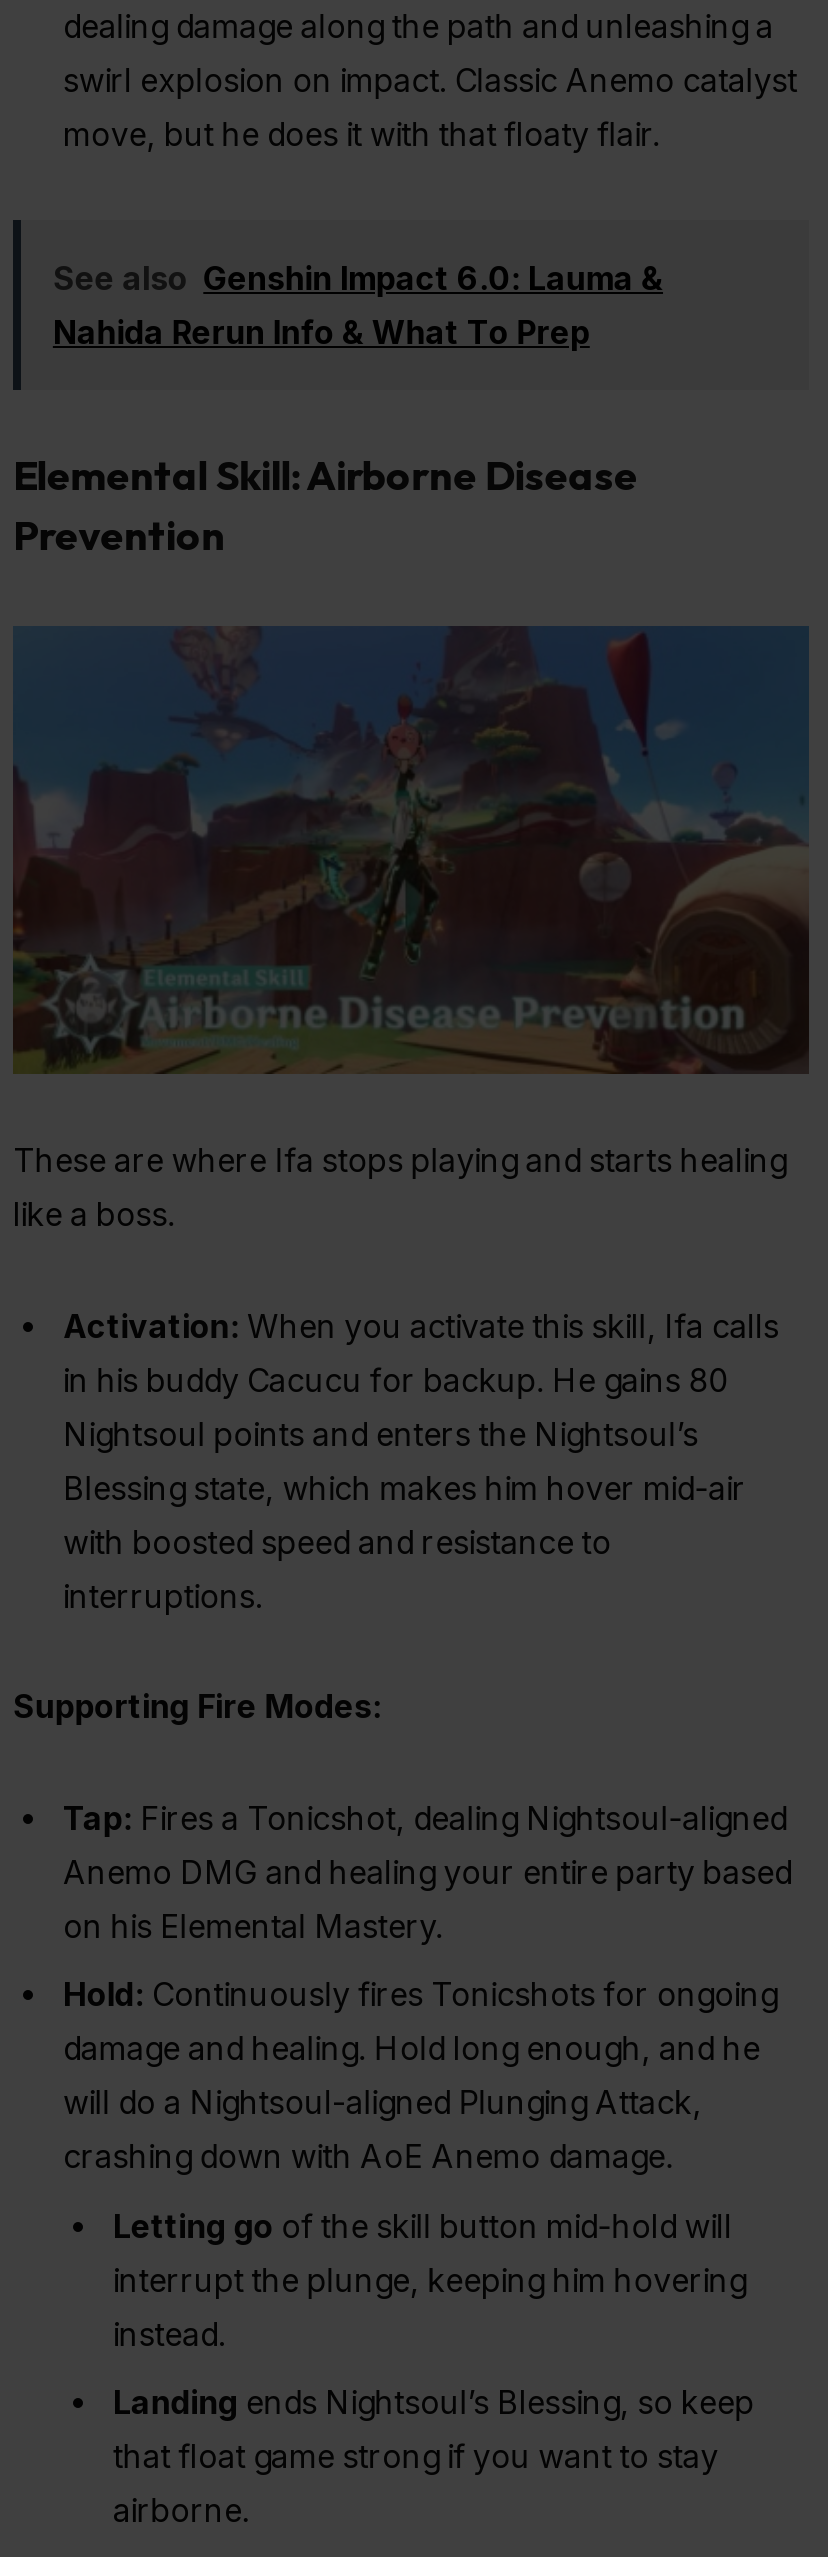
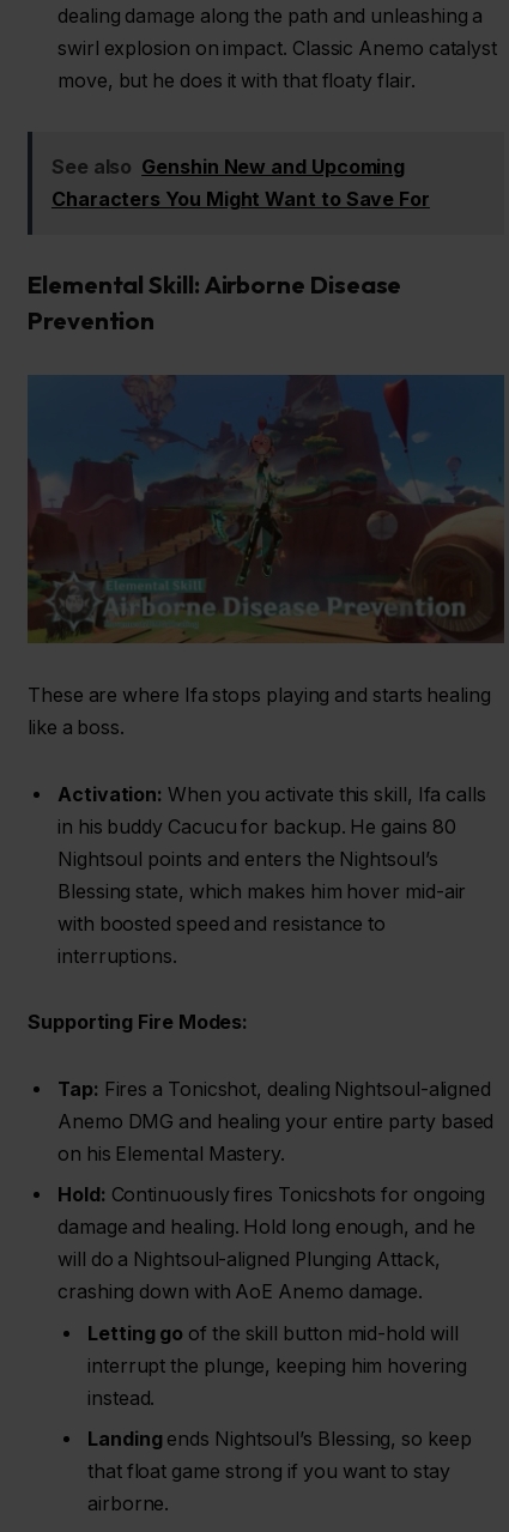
[53,257,663,351] See also Genshin Impact 6.0: Lauma & | Nahida Rerun Info & What To Prep -> [51,154,430,210] See also Genshin New and Upcoming | Characters You Might Want to Save For

